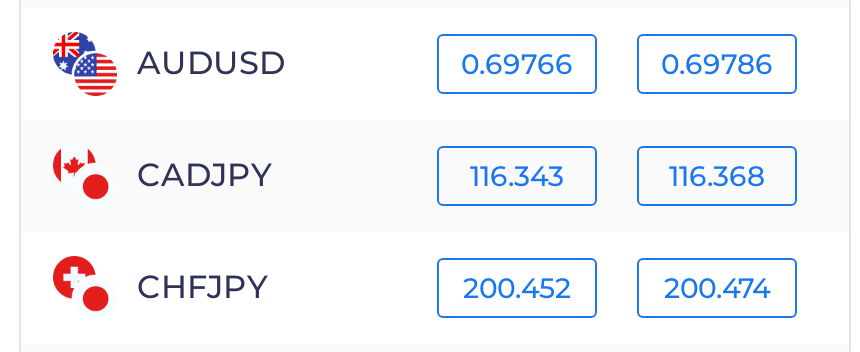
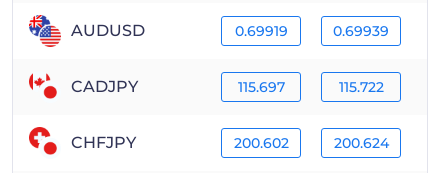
[461,46,573,82] 0.69766 -> [234,22,287,40] 0.69919
[661,46,773,82] 0.69786 -> [333,22,389,40] 0.69939
[470,158,564,194] 116.343 -> [237,78,284,96] 115.697
[669,158,765,194] 116.368 -> [338,78,383,96] 115.722
[463,270,571,306] 200.452 -> [233,134,288,152] 200.602
[664,270,770,306] 200.474 -> [333,134,388,152] 200.624

